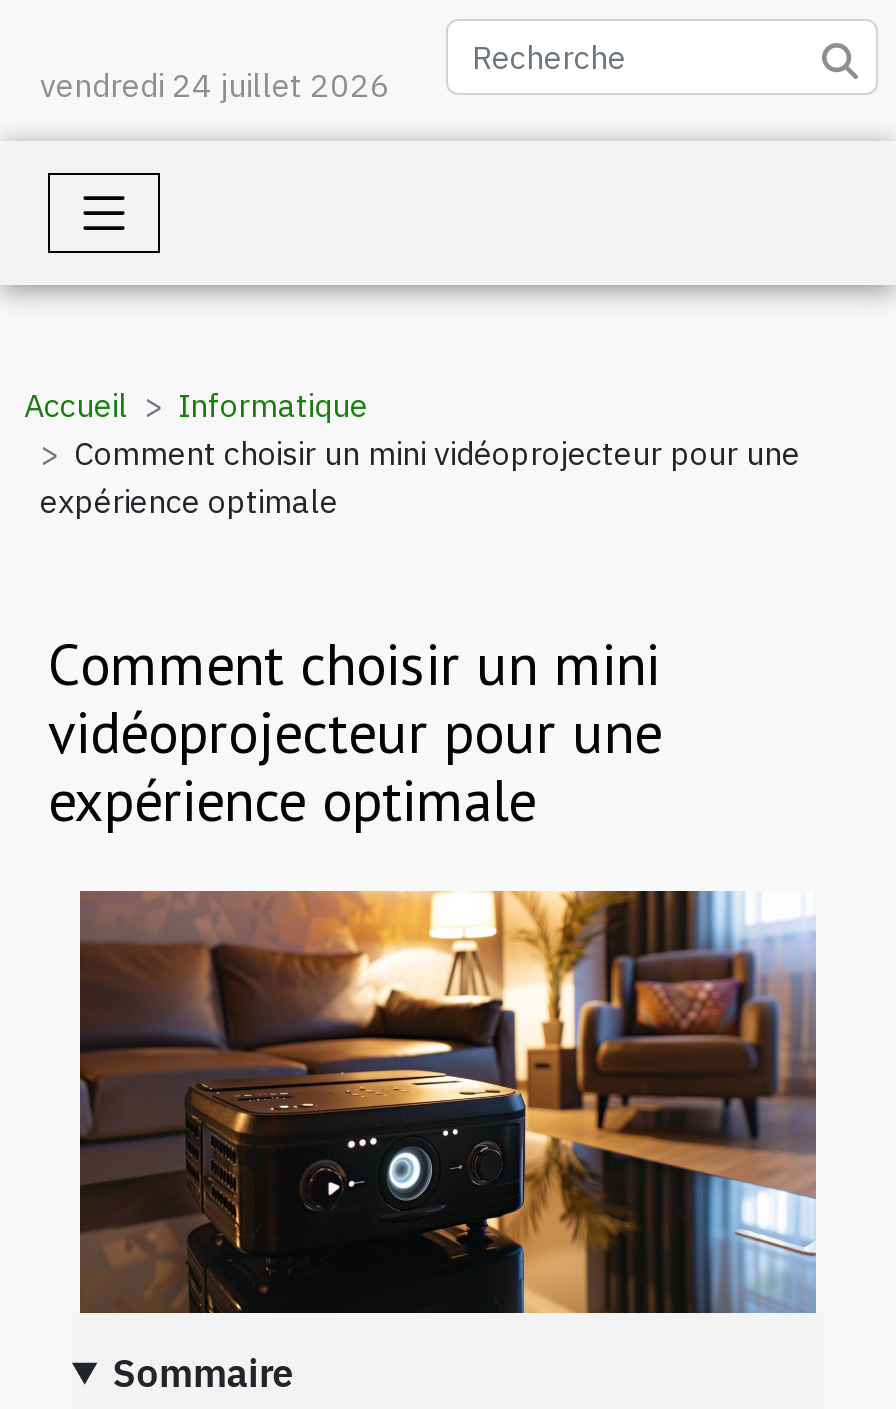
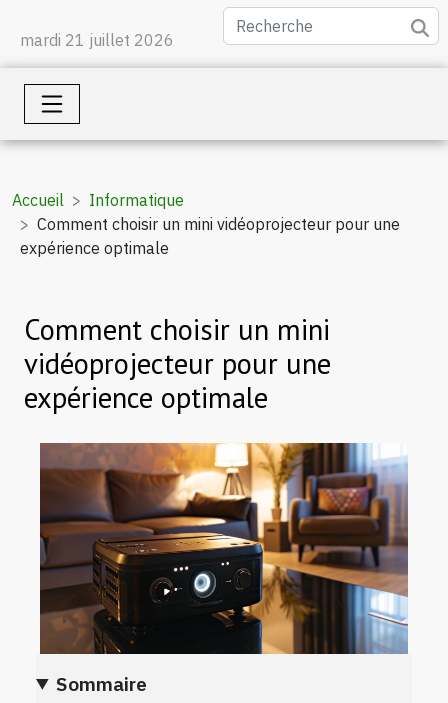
[40,65,390,105] vendredi 24 juillet 2026 -> [20,30,174,50] mardi 21 juillet 2026

